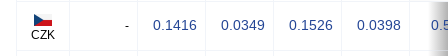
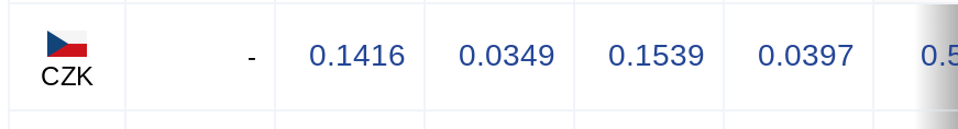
[289,17,333,33] 0.1526 -> [608,38,705,73] 0.1539
[357,17,401,33] 0.0398 -> [758,38,855,73] 0.0397

